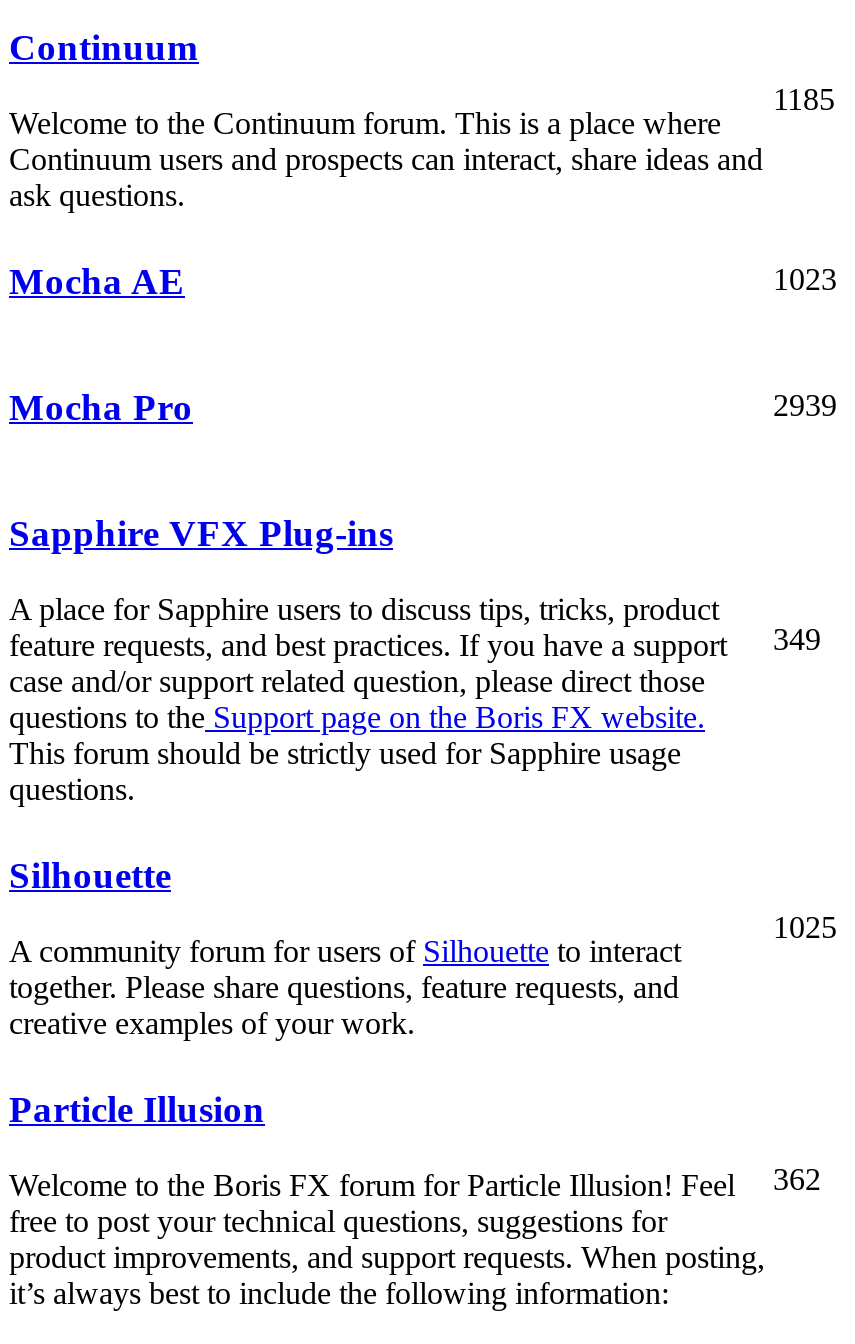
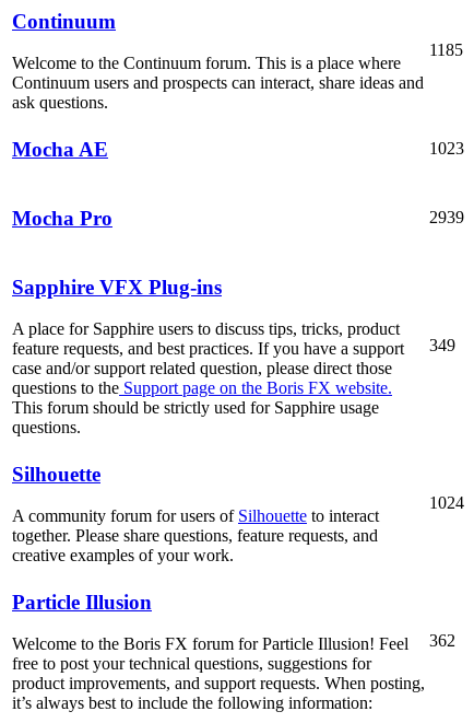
[773,910,837,944] 1025 -> [429,493,464,512] 1024

